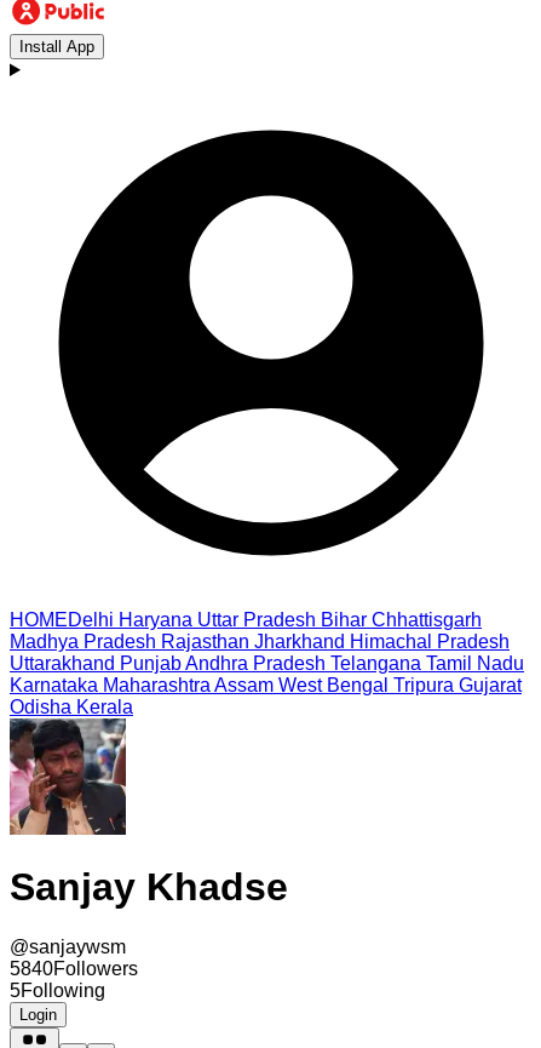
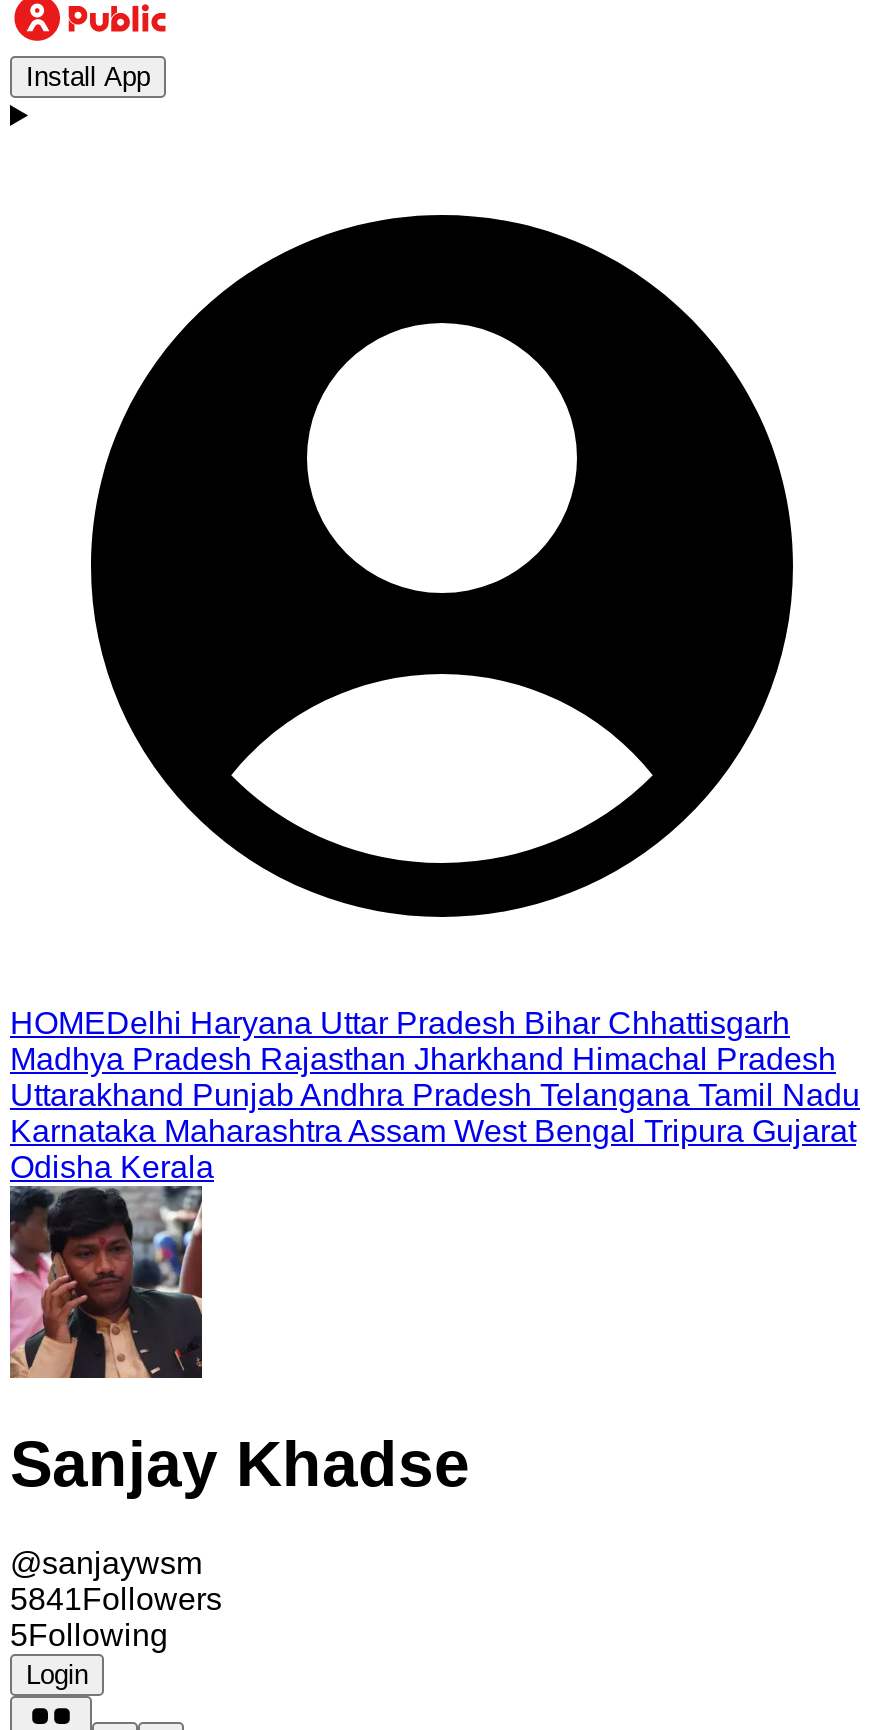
[10,958,138,979] 5840Followers -> [10,1582,222,1616] 5841Followers

